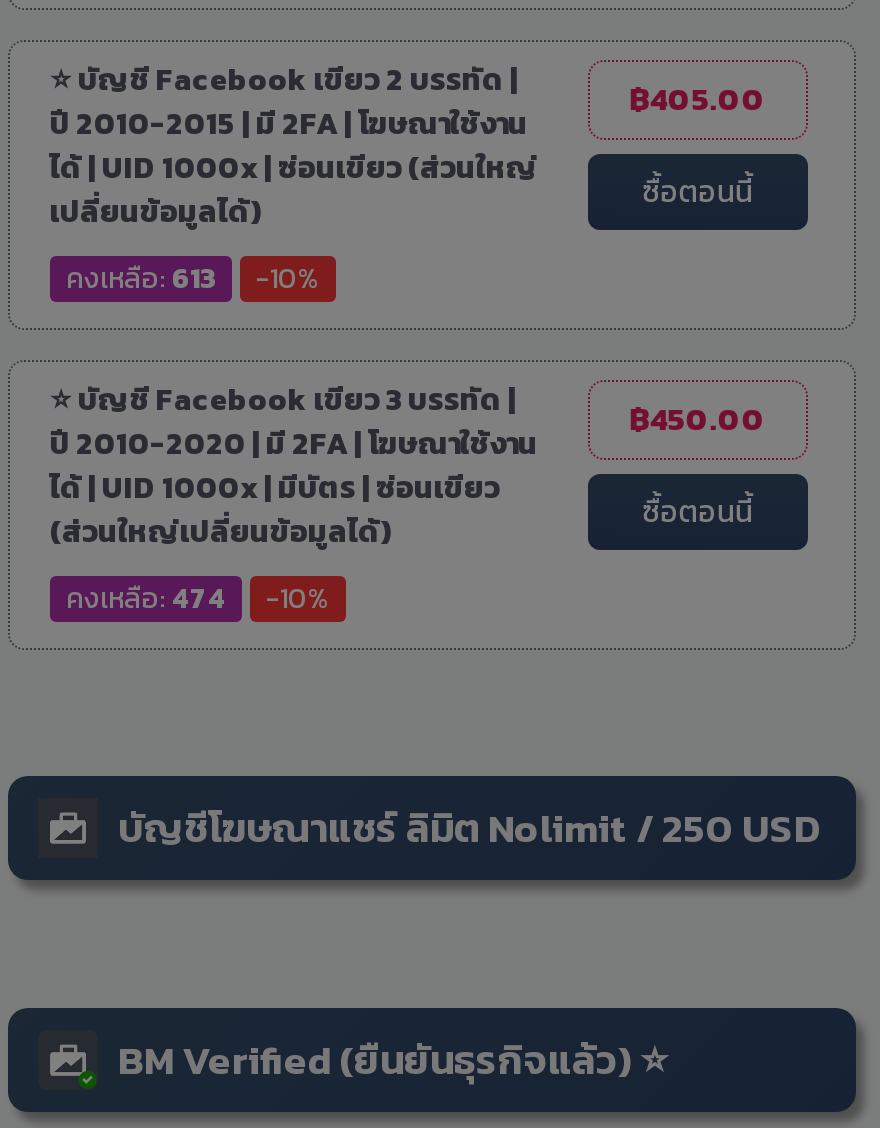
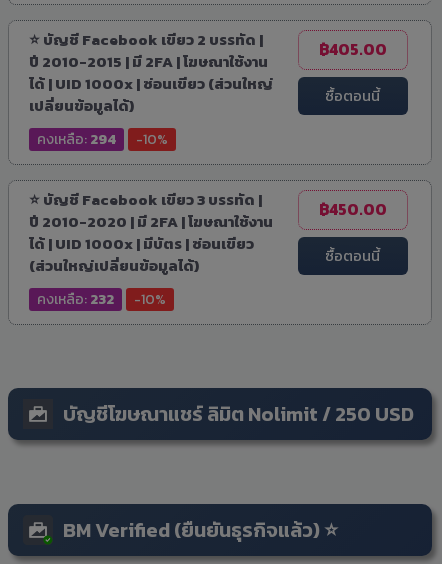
[66,258,216,300] คงเหลือ: 613 -> [37,129,116,150] คงเหลือ: 294
[66,578,226,620] คงเหลือ: 474 -> [37,289,114,310] คงเหลือ: 232

